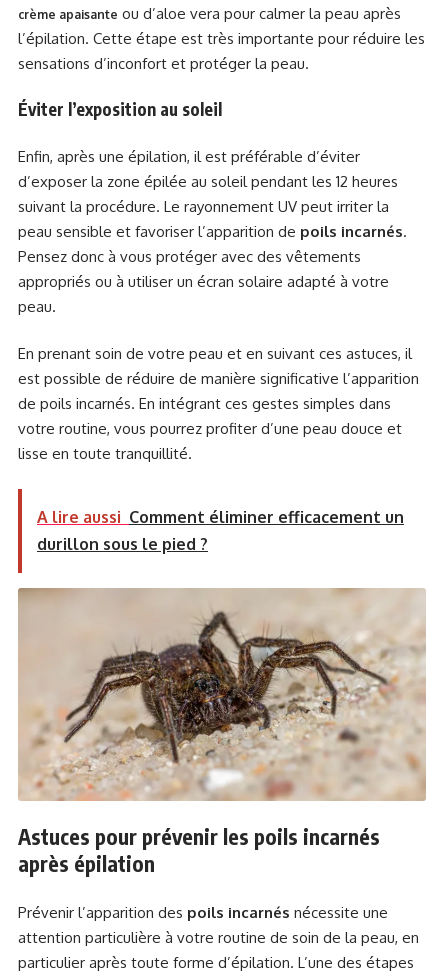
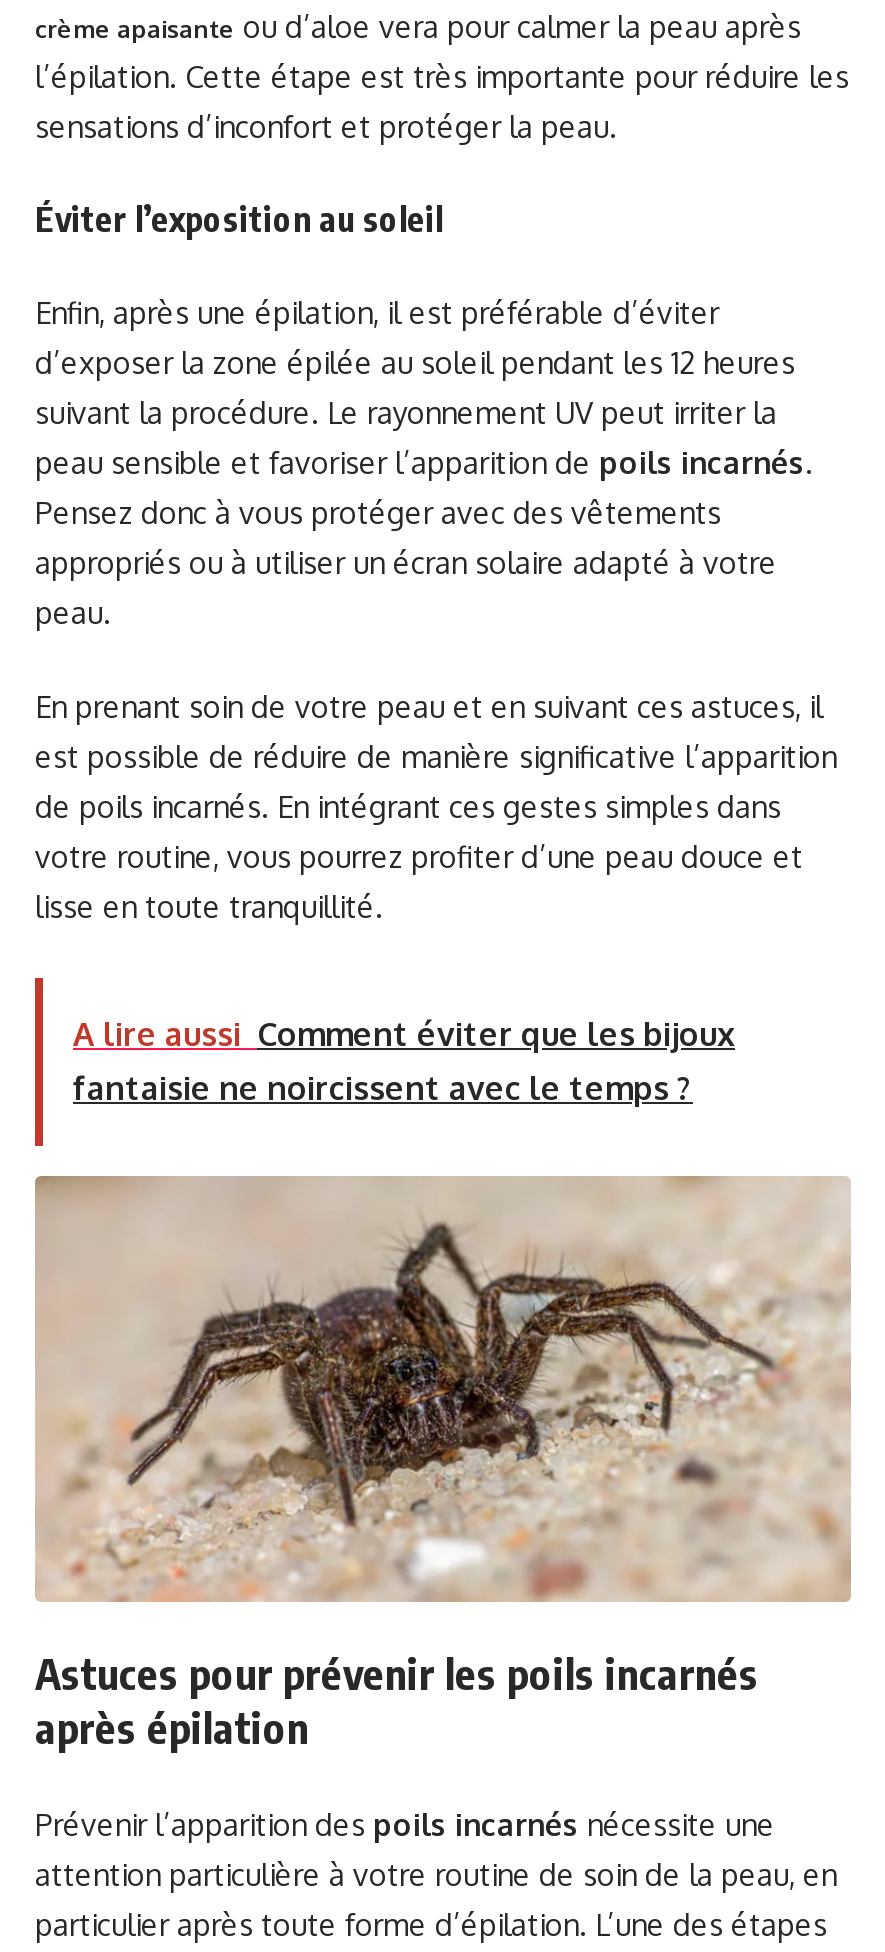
[37,507,404,554] A lire aussi Comment éliminer efficacement un | durillon sous le pied ? -> [73,1014,735,1108] A lire aussi Comment éviter que les bijoux | fantaisie ne noircissent avec le temps ?

